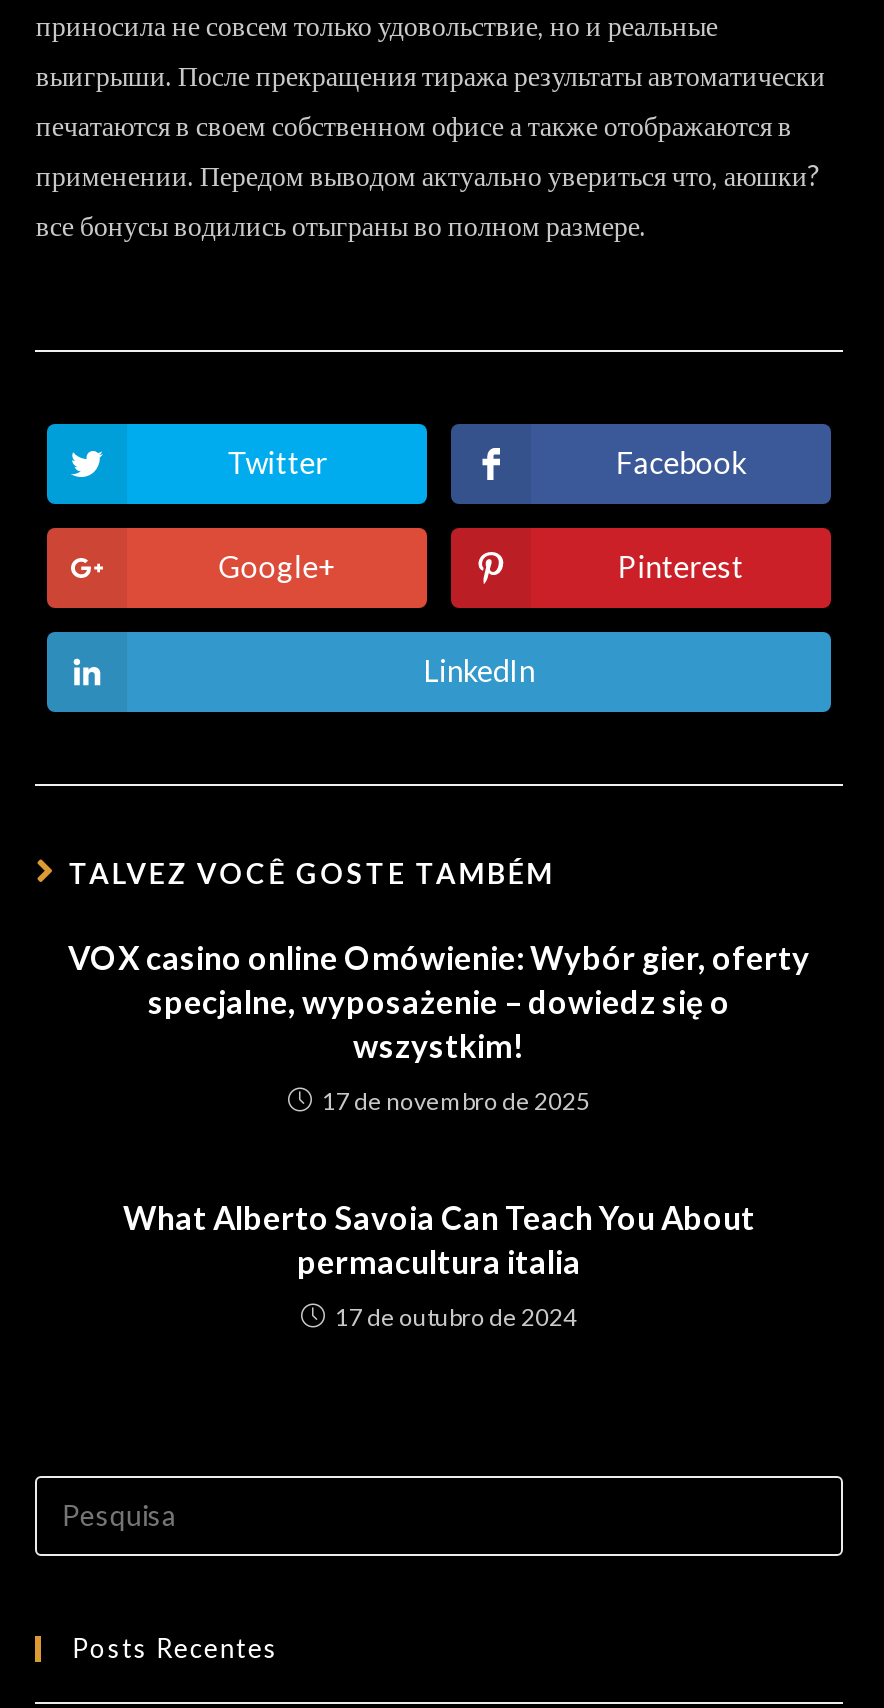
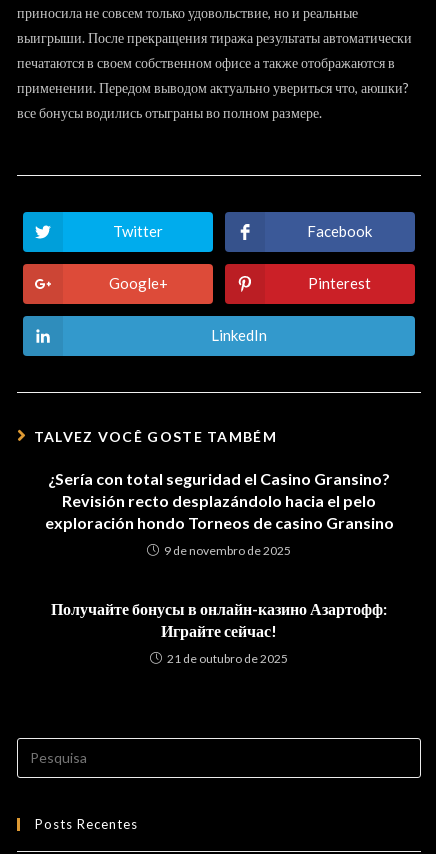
[68,938,810,1064] VOX casino online Omówienie: Wybór gier, oferty | specjalne, wyposażenie – dowiedz się o | wszystkim! -> [44,469,393,532] ¿Sería con total seguridad el Casino Gransino? | Revisión recto desplazándolo hacia el pelo | exploración hondo Torneos de casino Gransino
[322,1086,590,1116] 17 de novembro de 2025 -> [164,543,291,558] 9 de novembro de 2025
[123,1198,755,1280] What Alberto Savoia Can Teach You About | permacultura italia -> [51,599,387,640] Получайте бонусы в онлайн-казино Азартофф: | Играйте сейчас!
[335,1302,577,1332] 17 de outubro de 2024 -> [167,651,288,666] 21 de outubro de 2025

